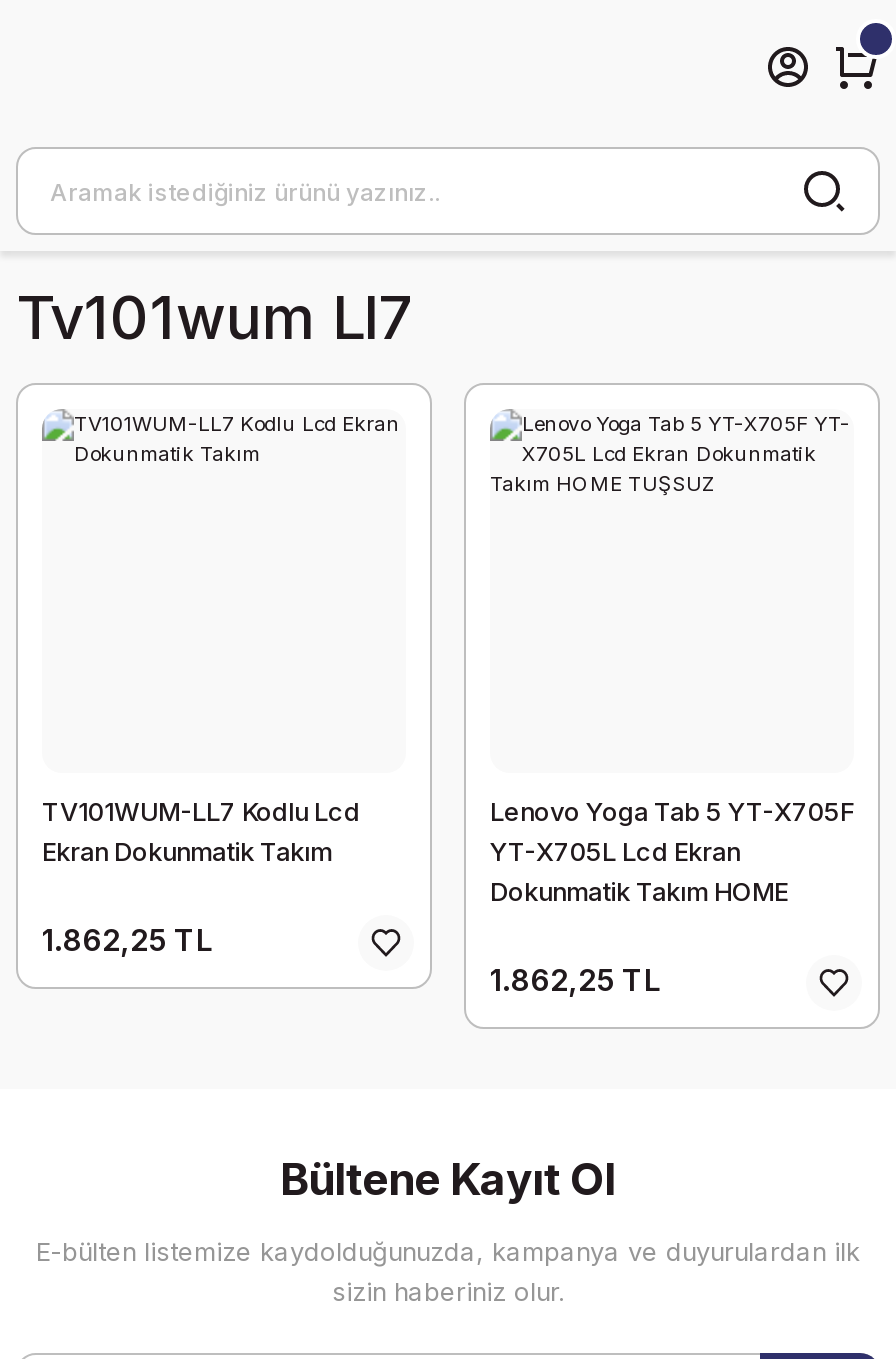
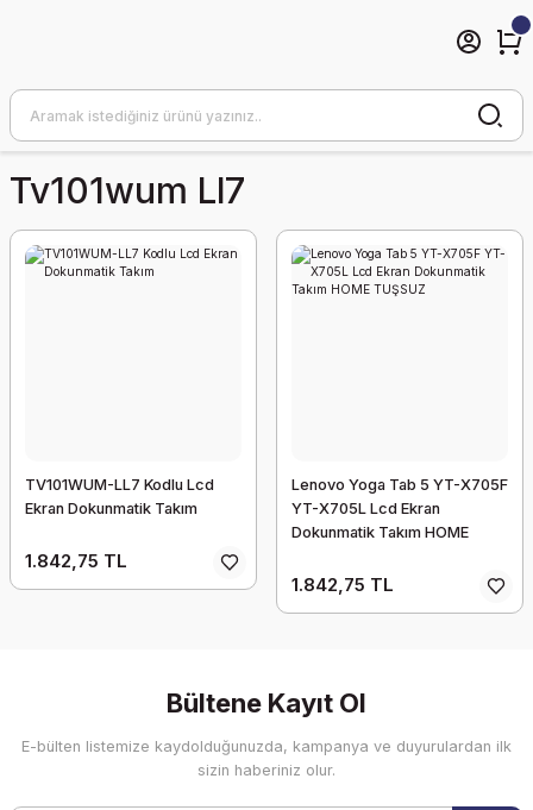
[42,921,214,959] 1.862,25 TL -> [25,550,127,572] 1.842,75 TL
[490,961,662,999] 1.862,25 TL -> [291,573,394,596] 1.842,75 TL

